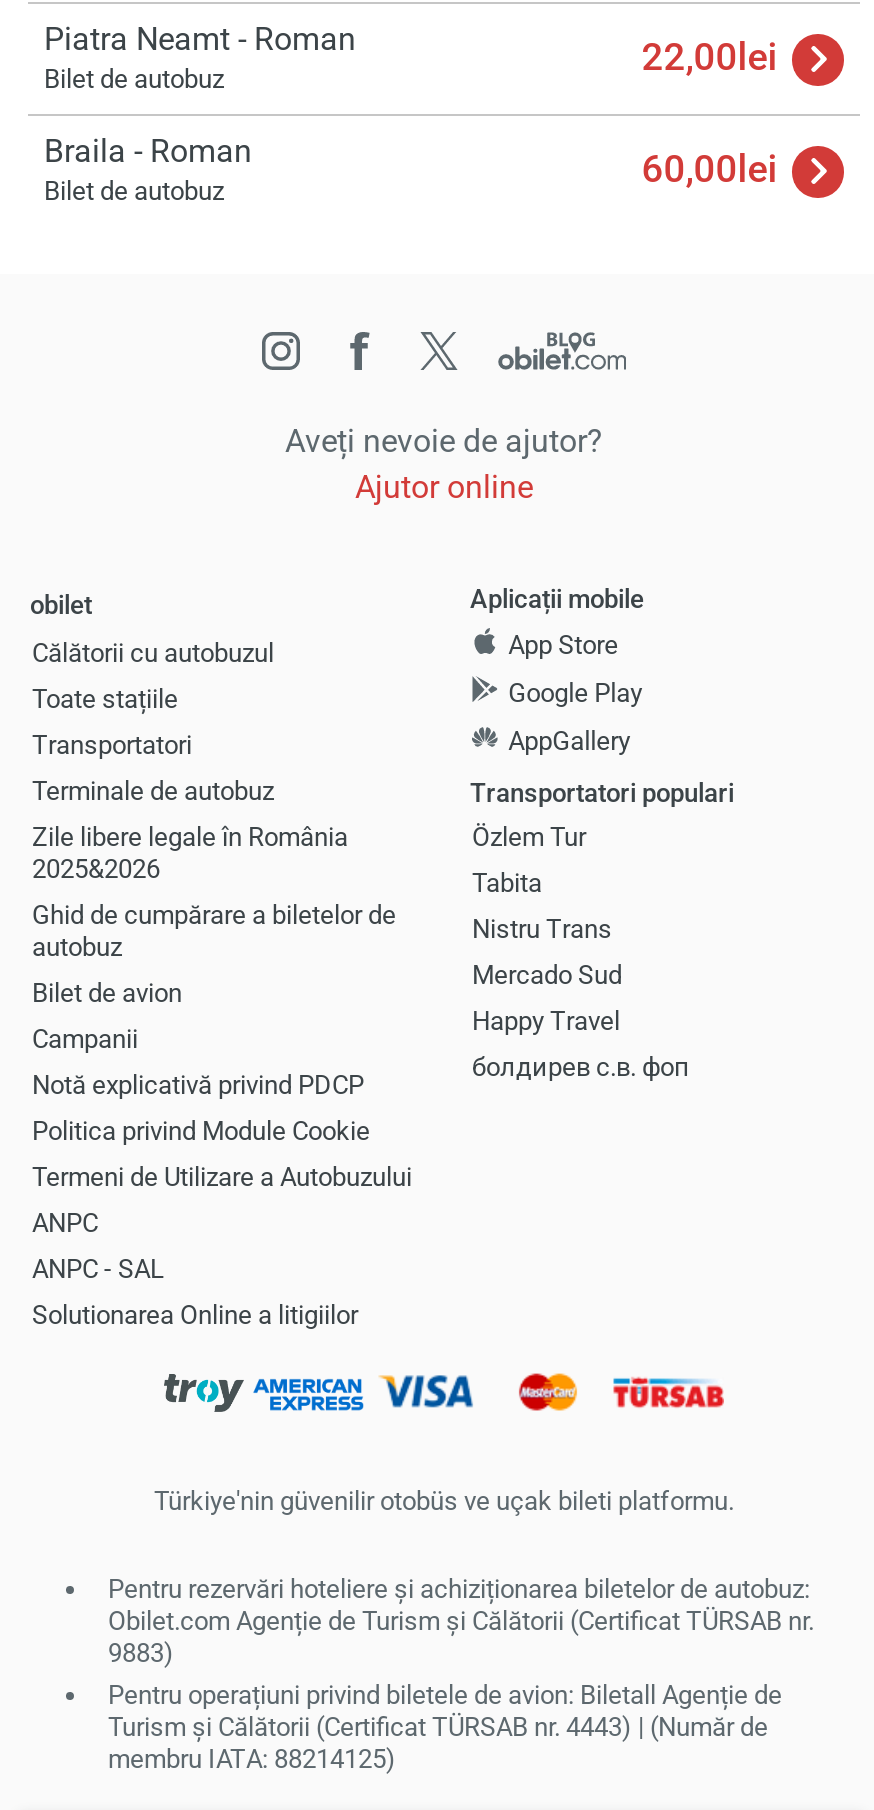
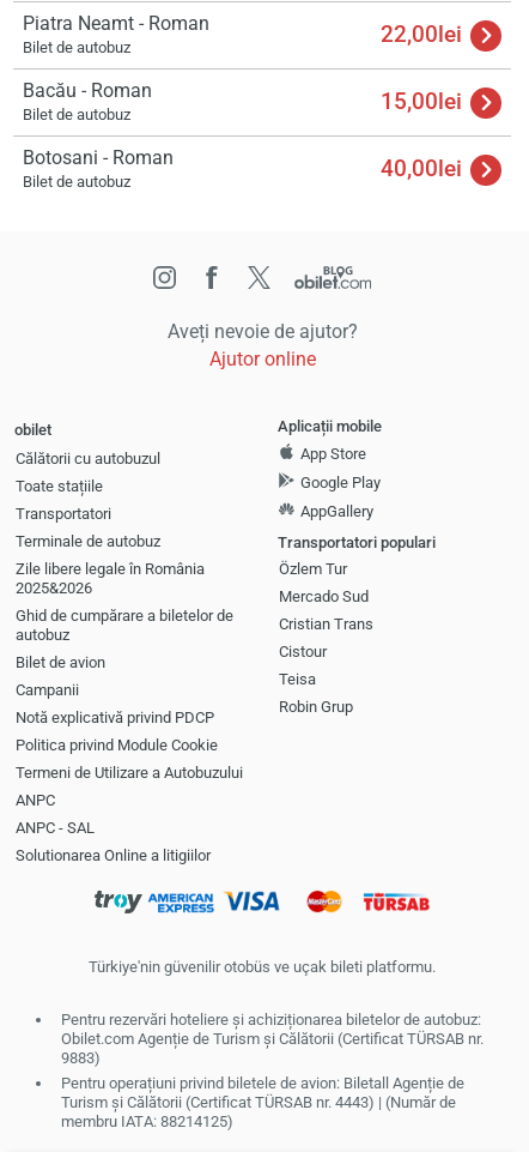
[44,133,252,171] Braila - Roman -> [23,79,152,102] Bacău - Roman
[641,146,777,192] 60,00lei -> [23,88,462,191] 15,00lei | Botosani - Roman | Bilet de autobuz | 40,00lei
[472,868,612,944] Tabita | Nistru Trans -> none
[472,1006,690,1082] Happy Travel | болдирев с.в. фоп -> [279,615,373,716] Cristian Trans | Cistour | Teisa | Robin Grup

